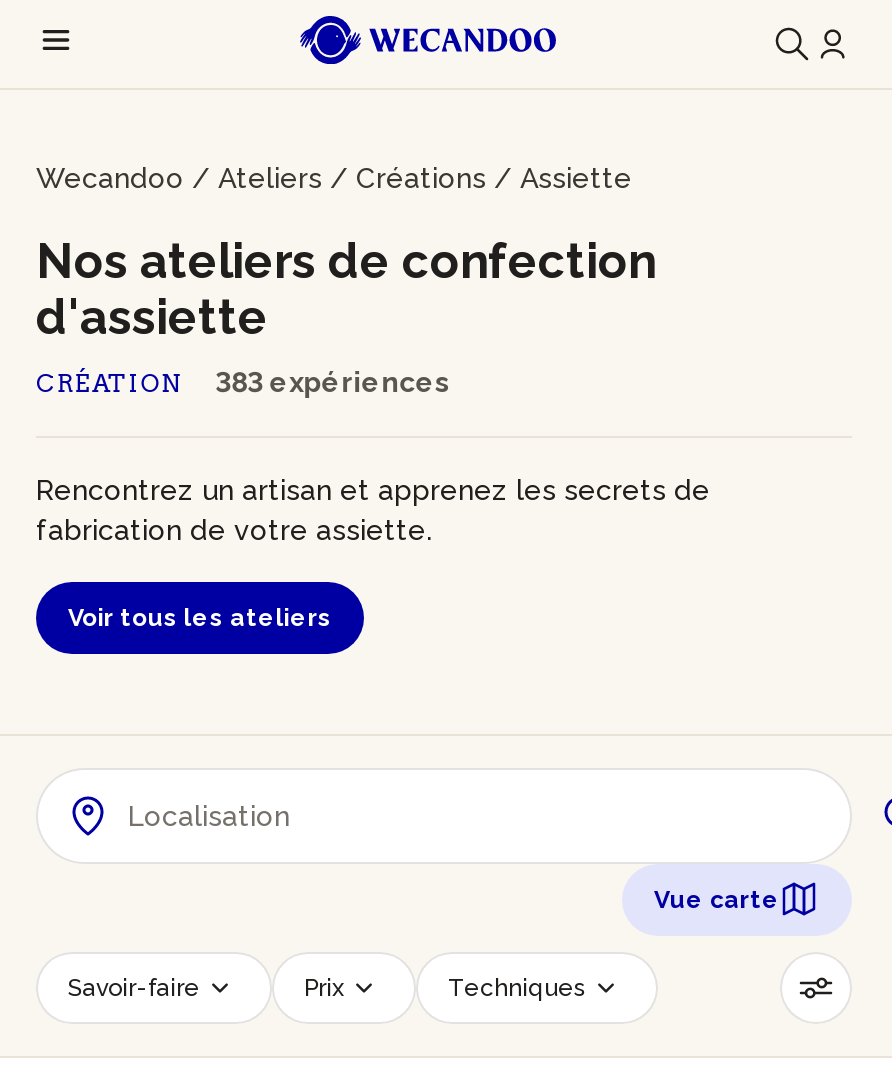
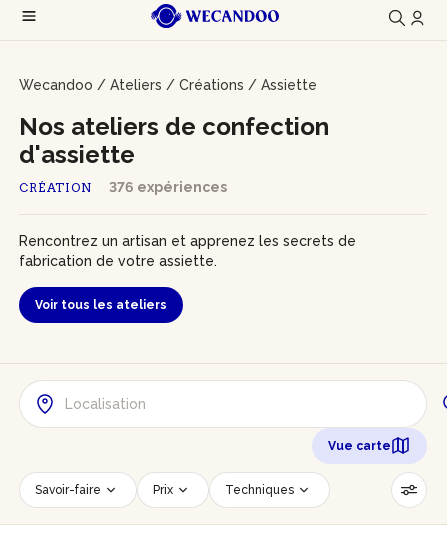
[36,366,449,398] CRÉATION 383 expériences -> [19,179,227,195] CRÉATION 376 expériences

